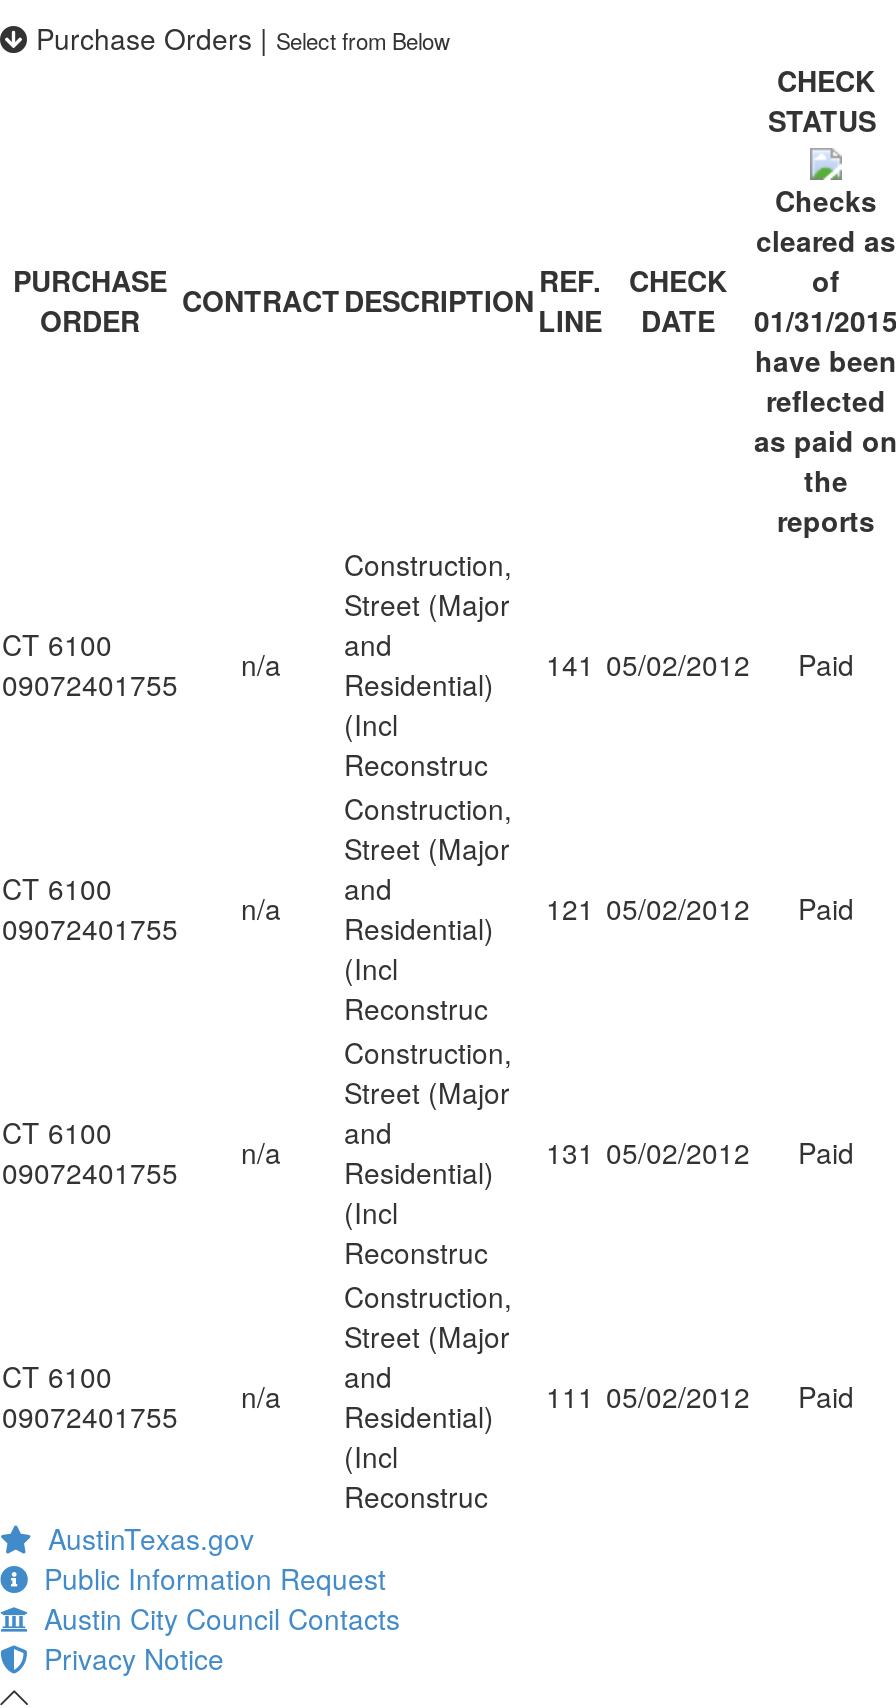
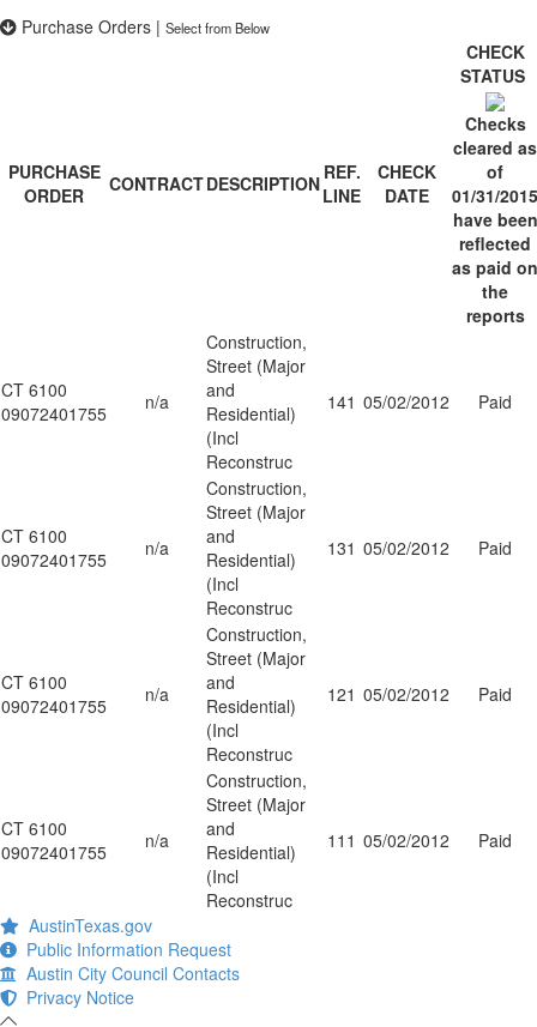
[2,867,854,947] 09072401755 n/a Residential) and 121 05/02/2012 Paid -> [1,523,512,571] 09072401755 n/a Residential) and 131 05/02/2012 Paid
[2,1111,854,1191] 09072401755 n/a Residential) and 131 05/02/2012 Paid -> [1,669,512,717] 09072401755 n/a Residential) and 121 05/02/2012 Paid

